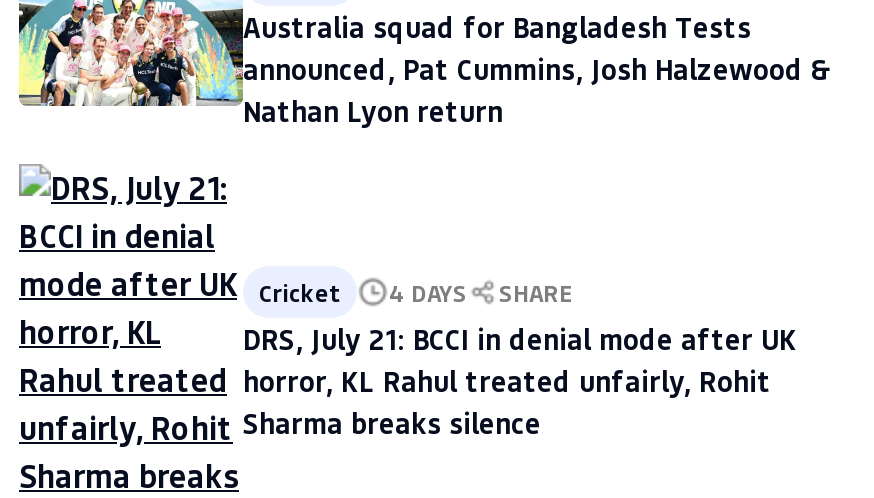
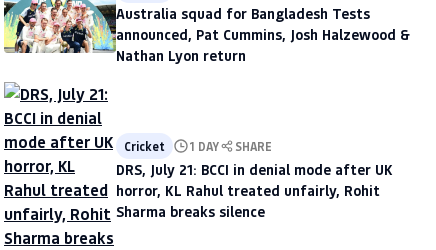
[259,277,573,309] Cricket 4 DAYS SHARE -> [124,138,272,154] Cricket 1 DAY SHARE

